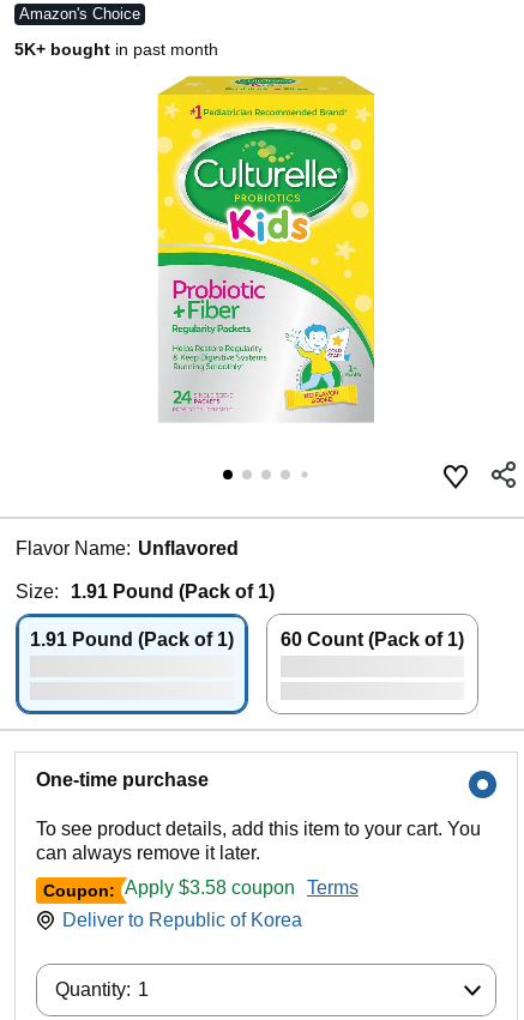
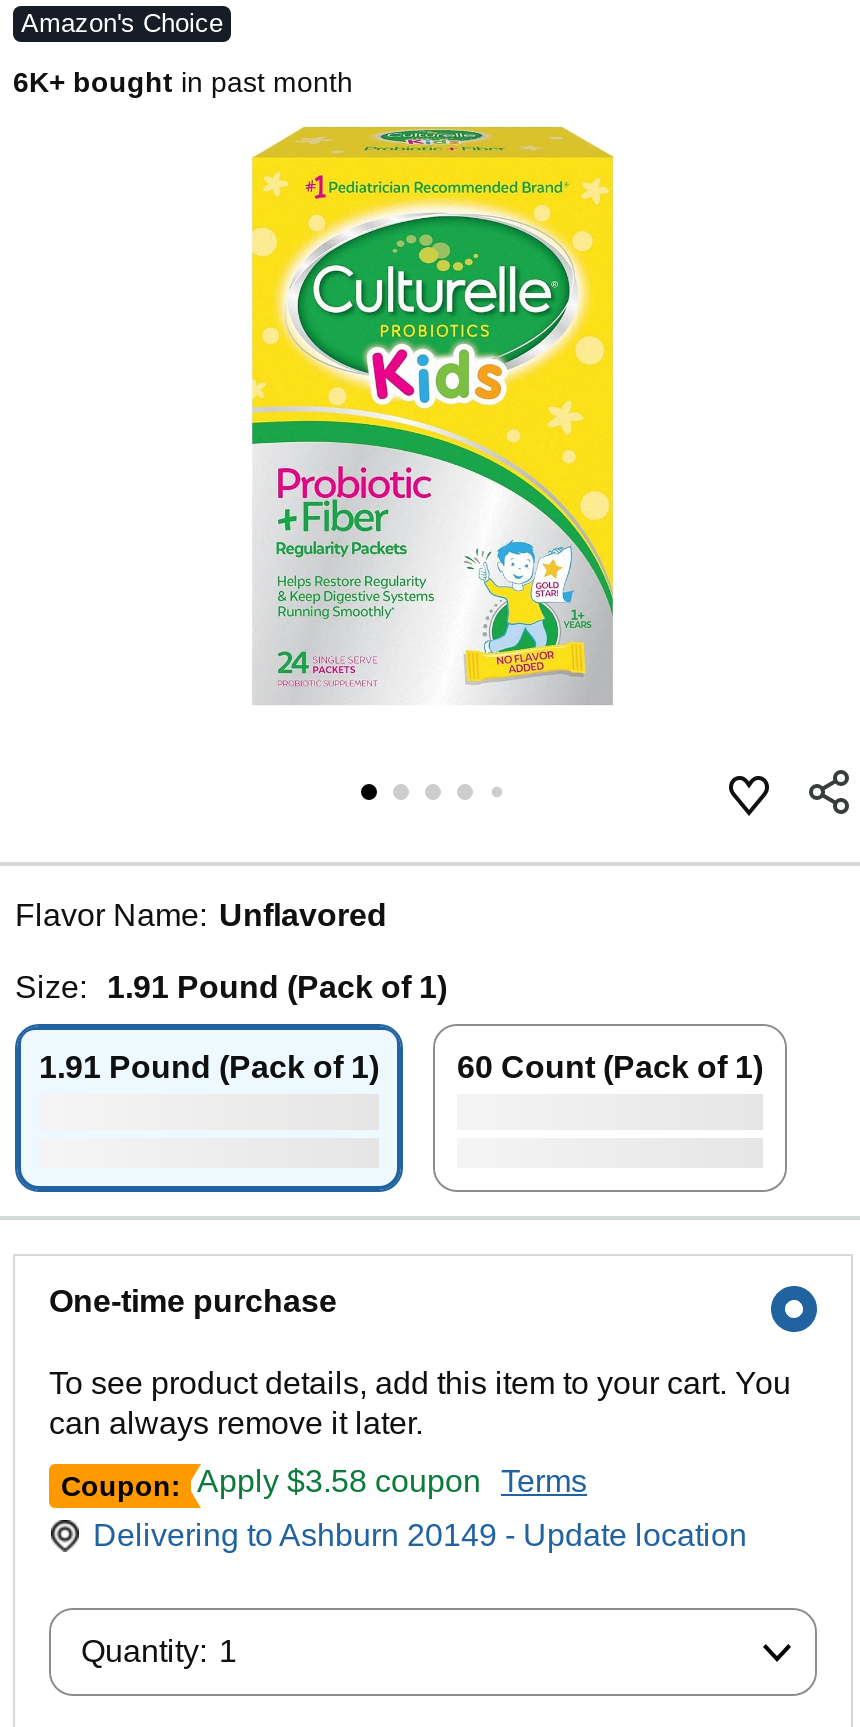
[14,40,218,59] 5K+ bought in past month -> [13,66,353,98] 6K+ bought in past month
[62,910,302,930] Deliver to Republic of Korea -> [93,1518,747,1552] Delivering to Ashburn 20149 - Update location

